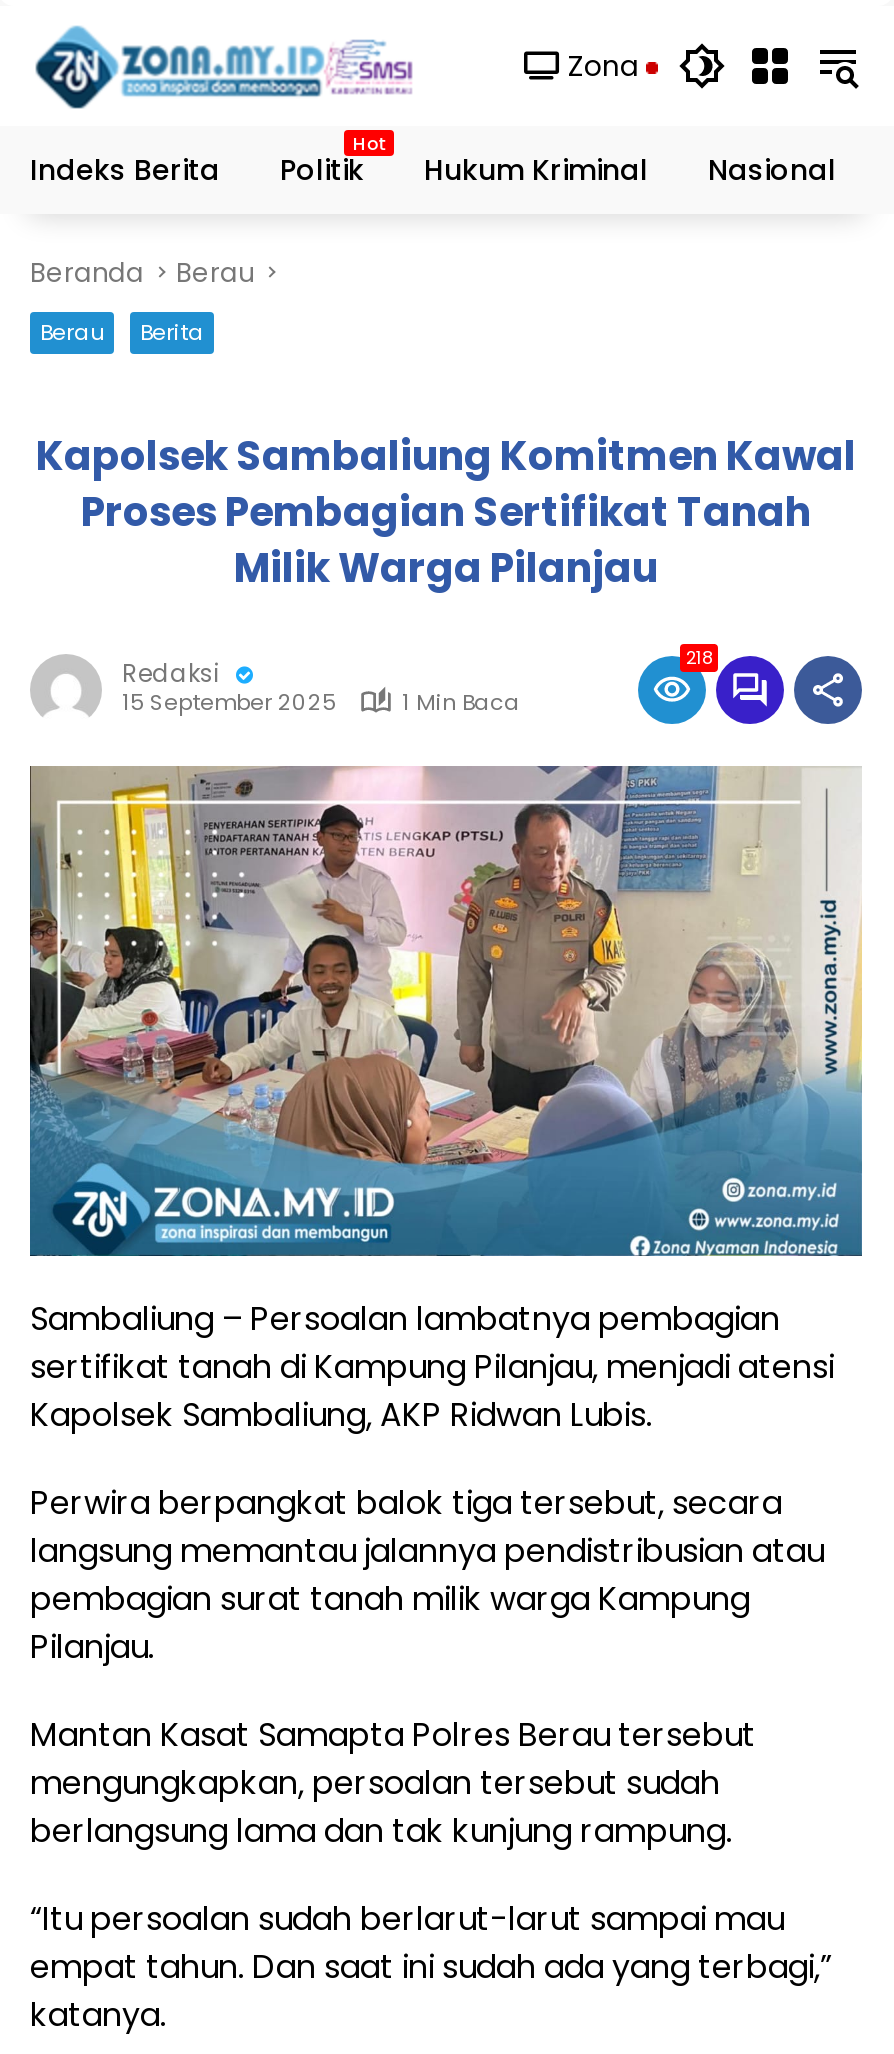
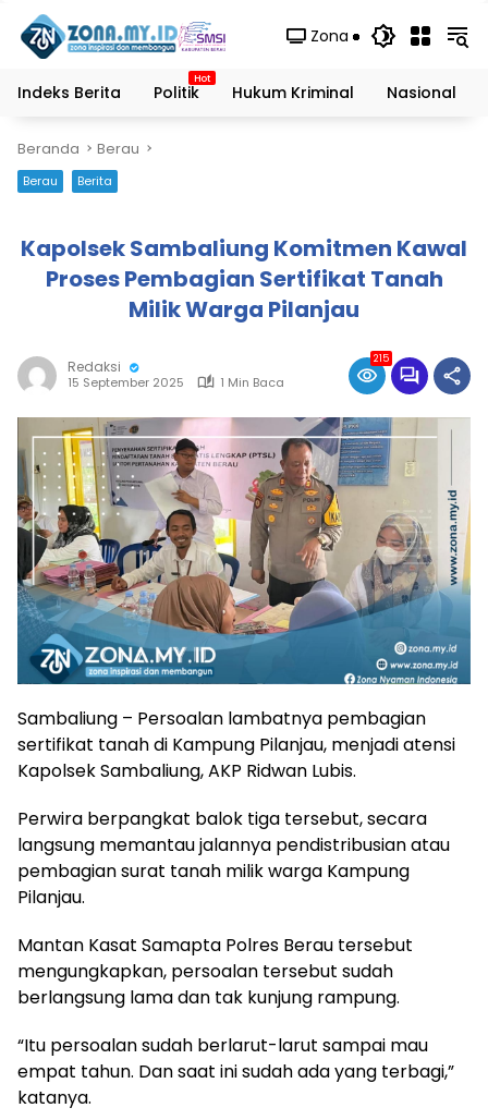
[686,646,712,670] 218 -> [374,352,389,365] 215

